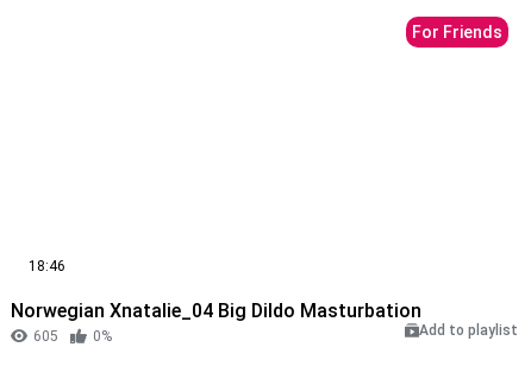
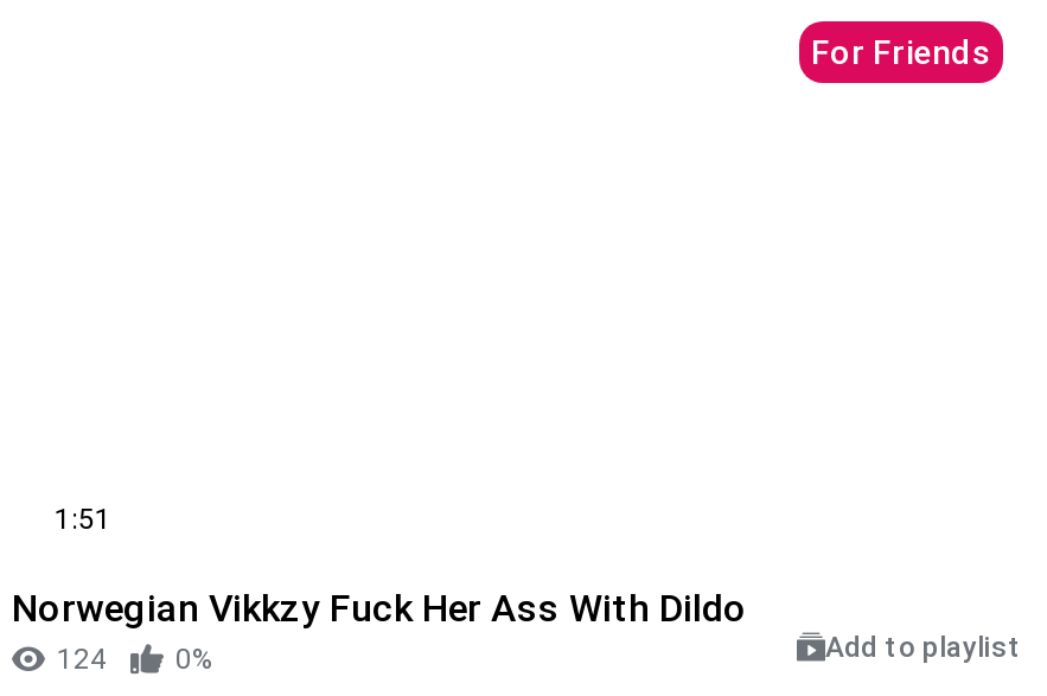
[28,258,65,275] 18:46 -> [55,503,111,536] 1:51
[11,300,421,345] Norwegian Xnatalie_04 Big Dildo Masturbation | 605 -> [12,586,747,676] Norwegian Vikkzy Fuck Her Ass With Dildo | 124

